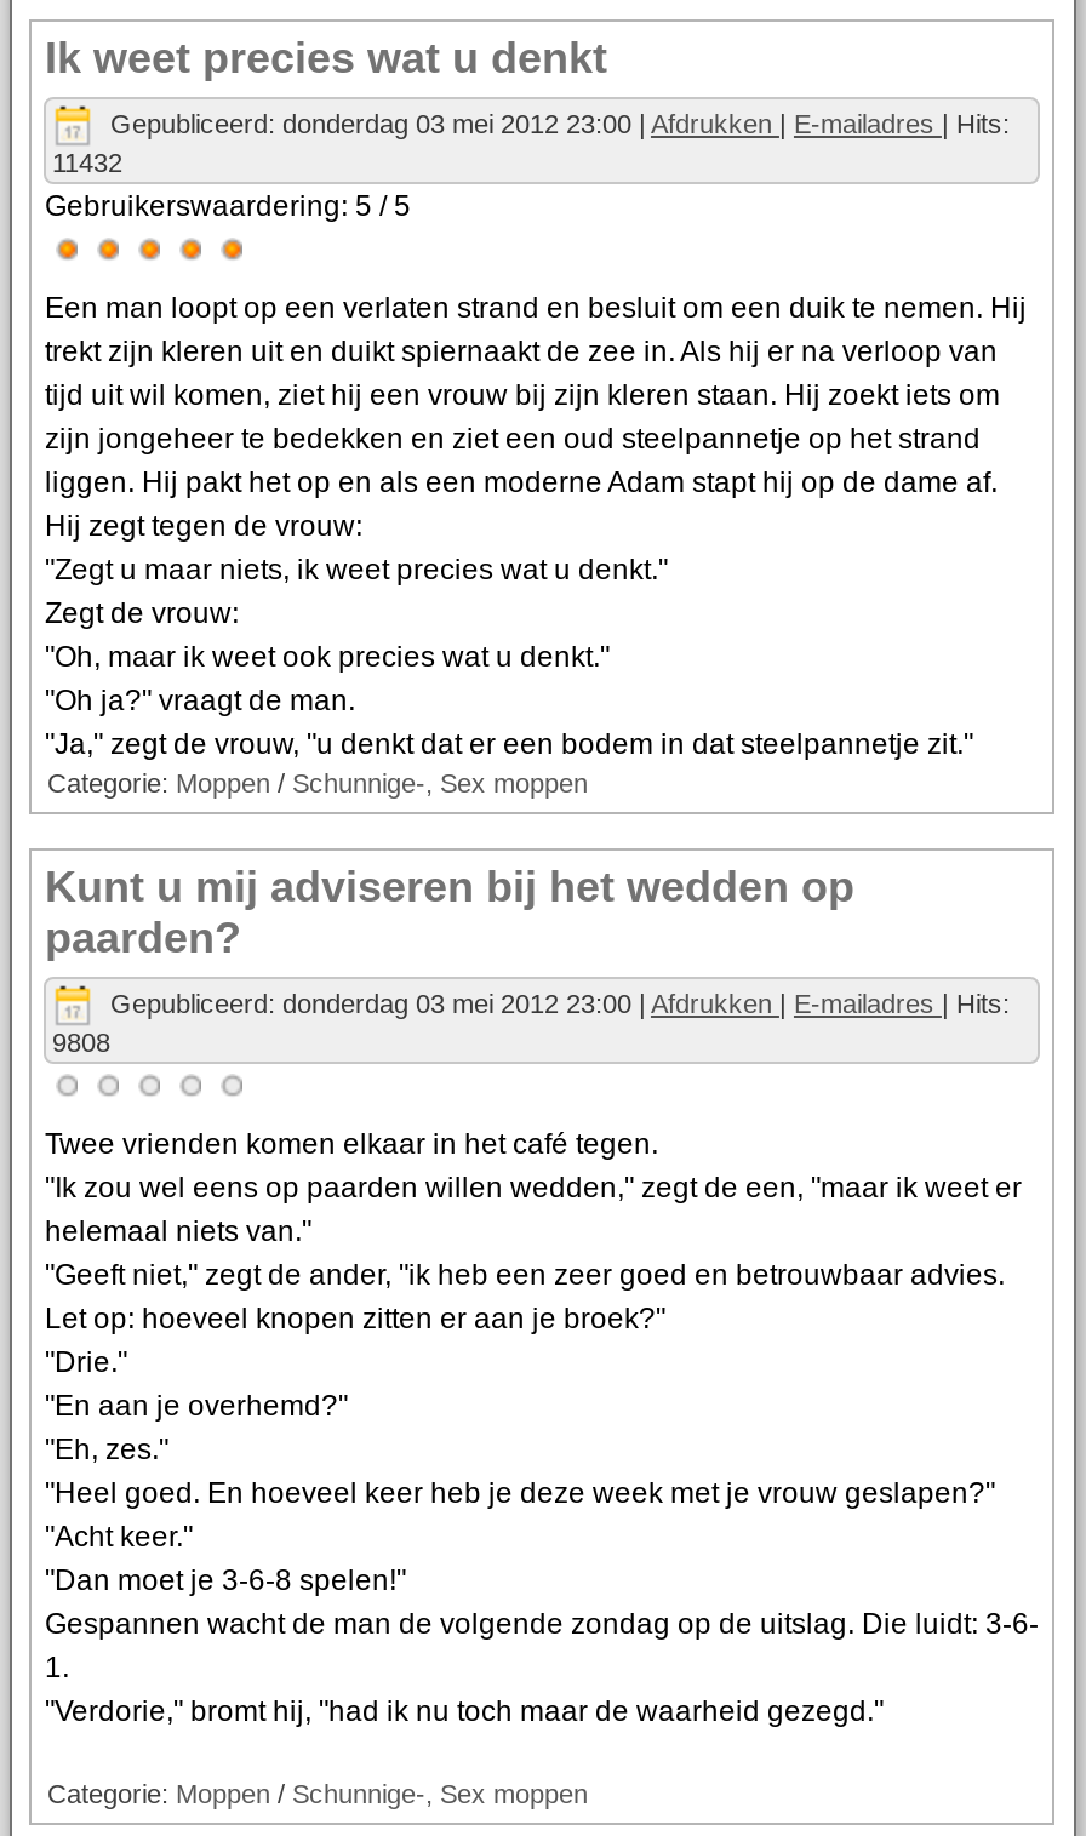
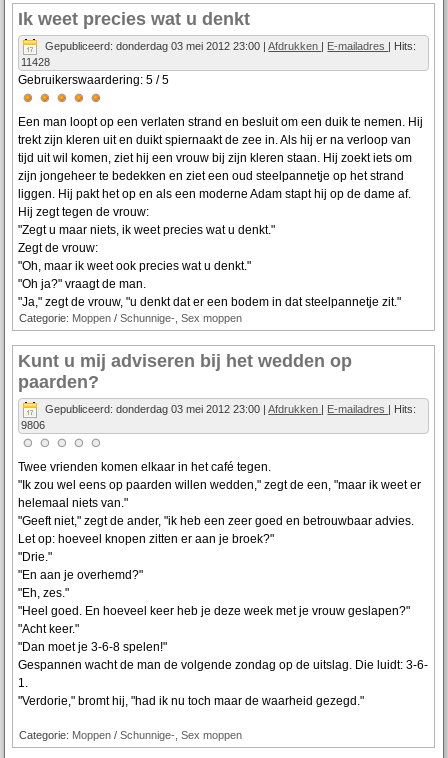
[52,148,122,177] 11432 -> [21,56,50,68] 11428
[52,1027,110,1057] 9808 -> [21,419,45,431] 9806

